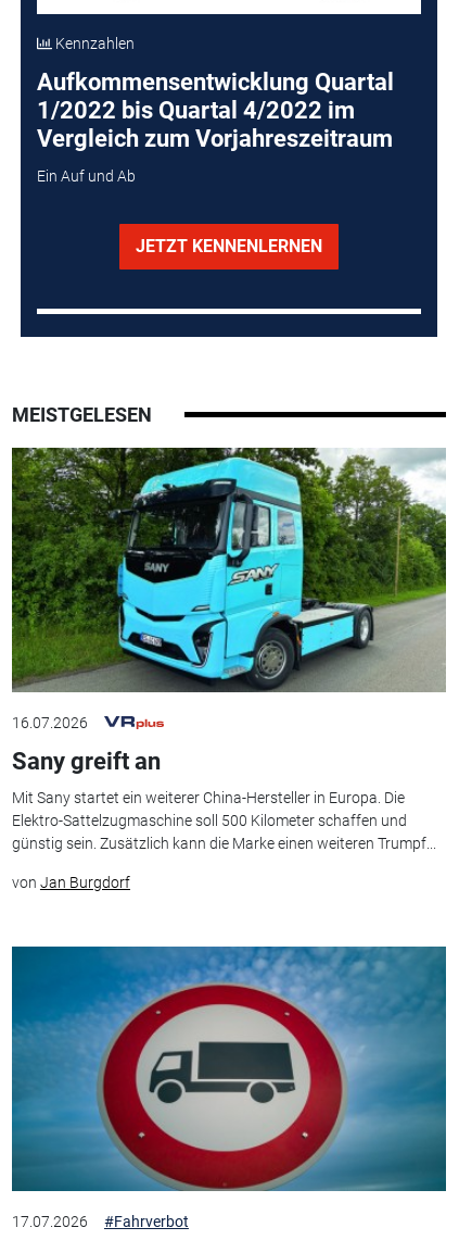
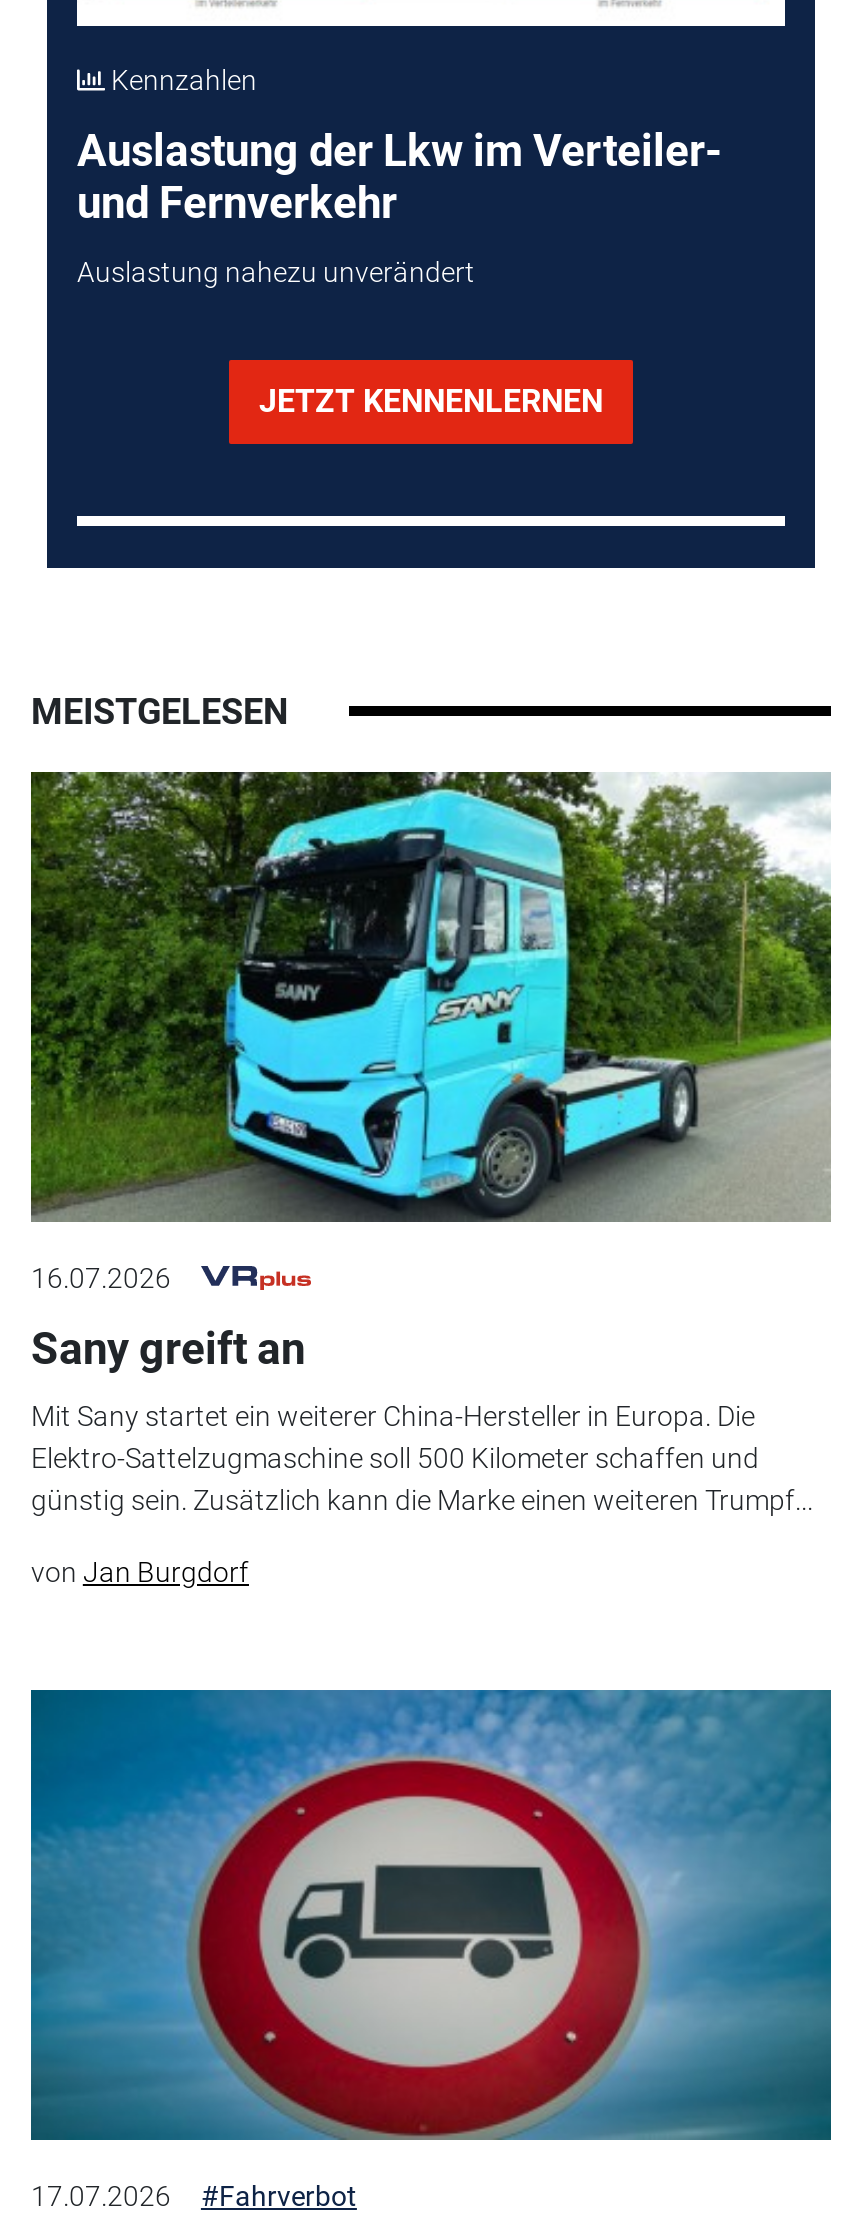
[37,69,394,153] Aufkommensentwicklung Quartal | 1/2022 bis Quartal 4/2022 im | Vergleich zum Vorjahreszeitraum -> [77,127,723,229] Auslastung der Lkw im Verteiler- | und Fernverkehr
[37,167,136,185] Ein Auf und Ab -> [77,256,475,288] Auslastung nahezu unverändert

